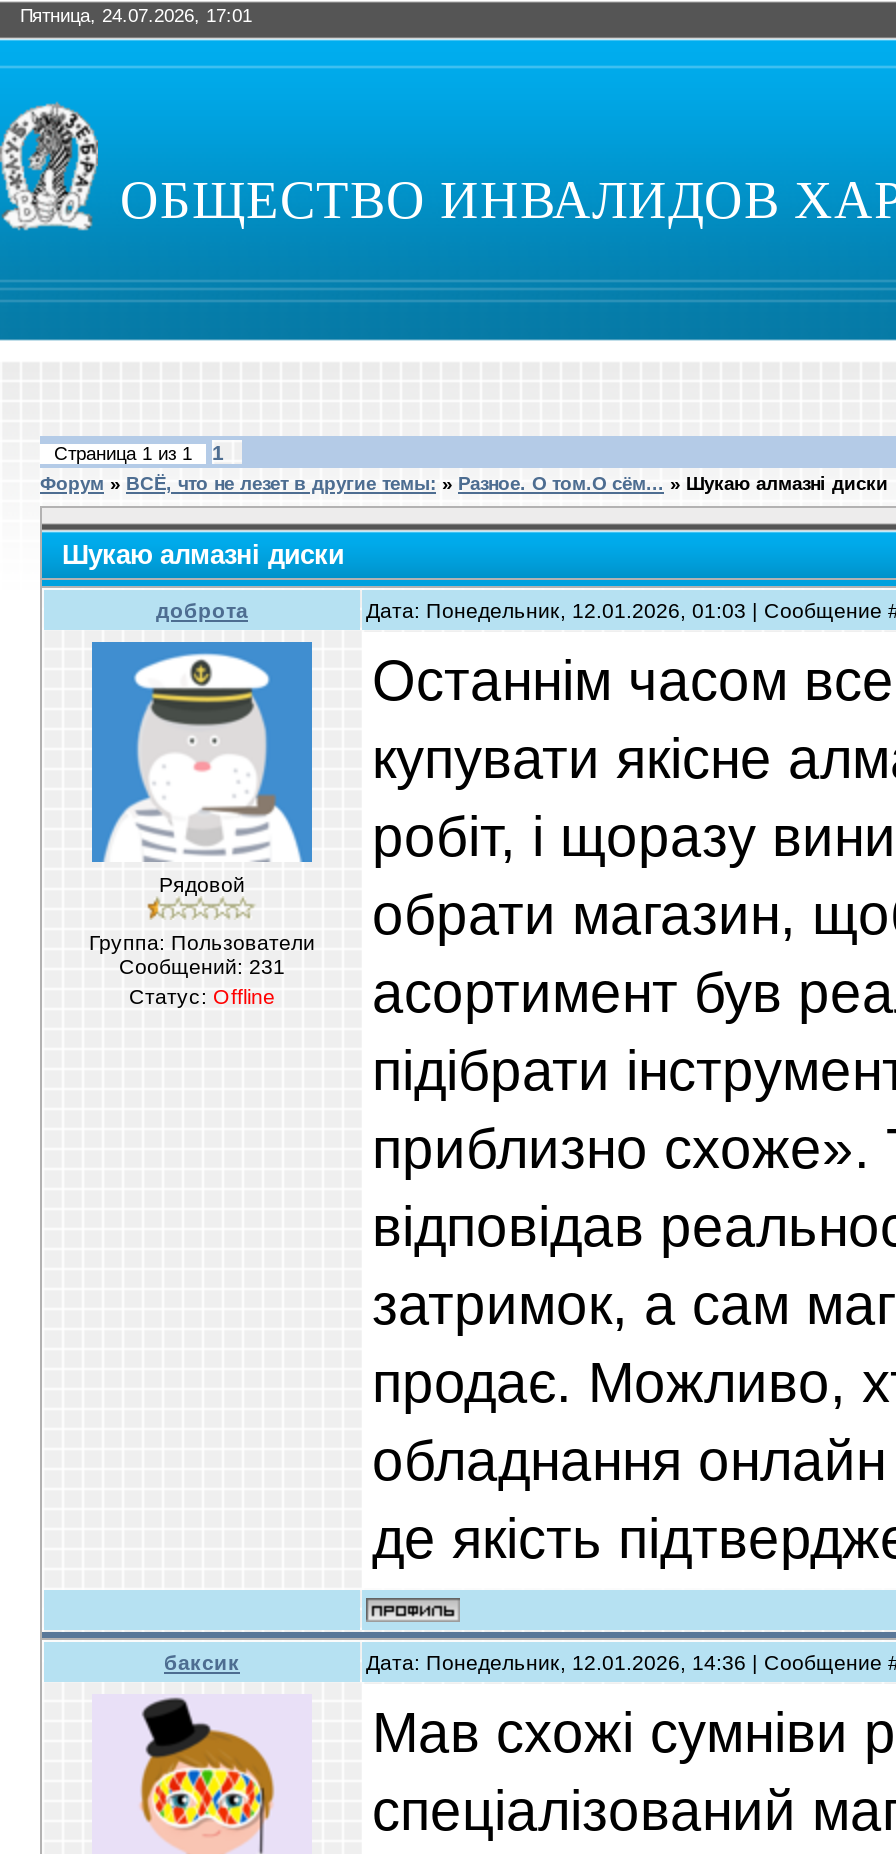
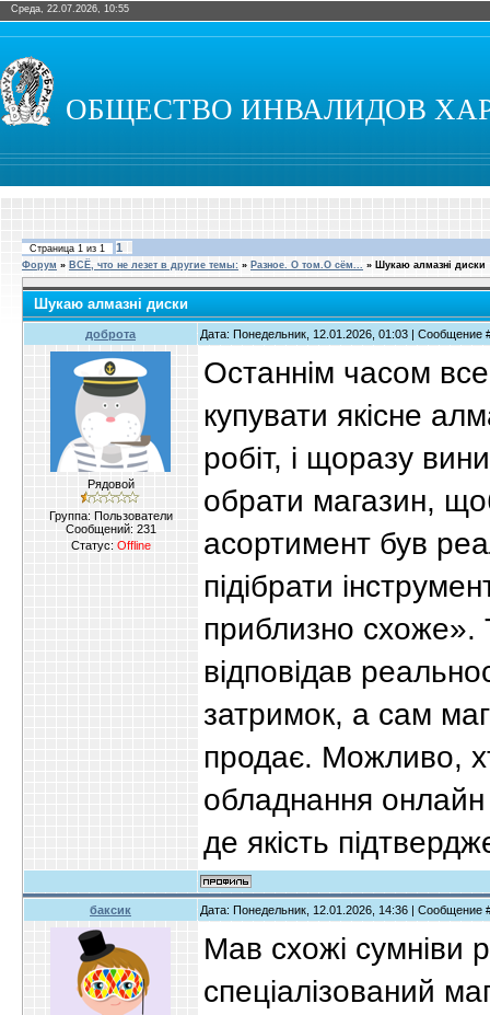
[20,6,252,26] Пятница, 24.07.2026, 17:01 -> [11,3,129,14] Среда, 22.07.2026, 10:55

